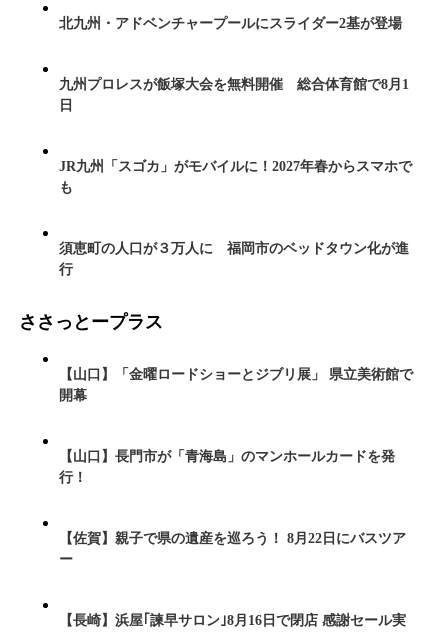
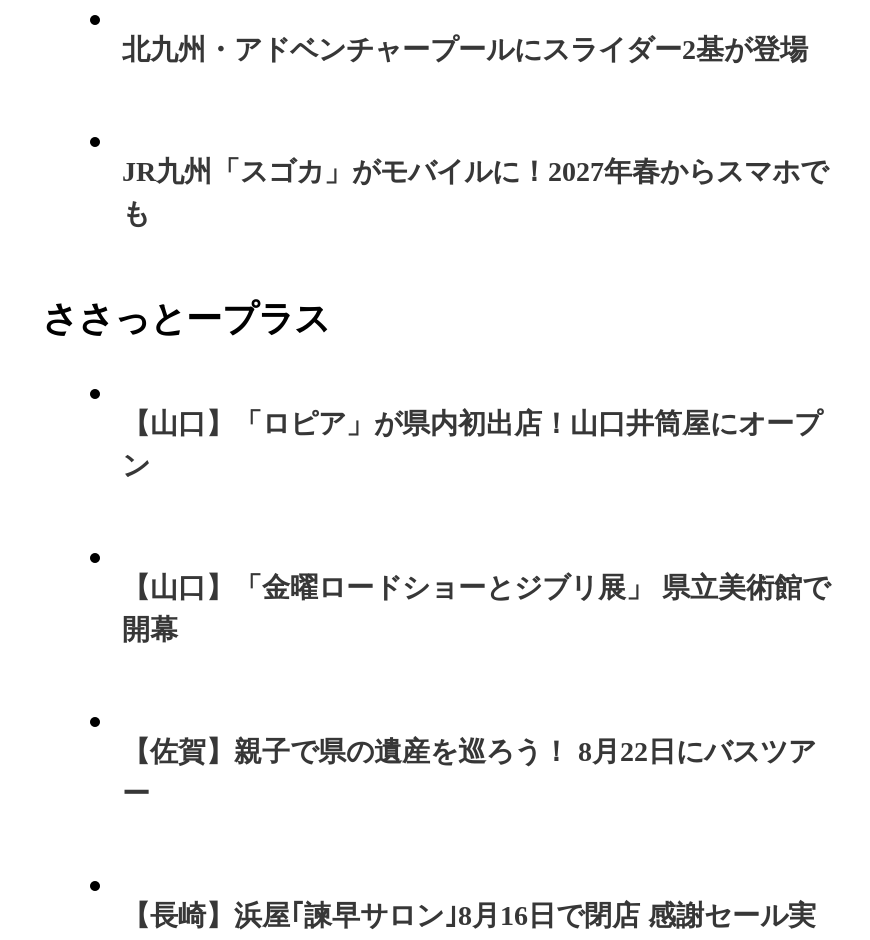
[59,77,409,113] 九州プロレスが飯塚大会を無料開催 総合体育館で8月1 | 日 -> none
[59,241,409,277] 須恵町の人口が３万人に 福岡市のベッドタウン化が進 | 行 -> none
none -> [122,410,822,482] 【山口】「ロピア」が県内初出店！山口井筒屋にオープ | ン
[59,449,395,485] 【山口】長門市が「青海島」のマンホールカードを発 | 行！ -> none

